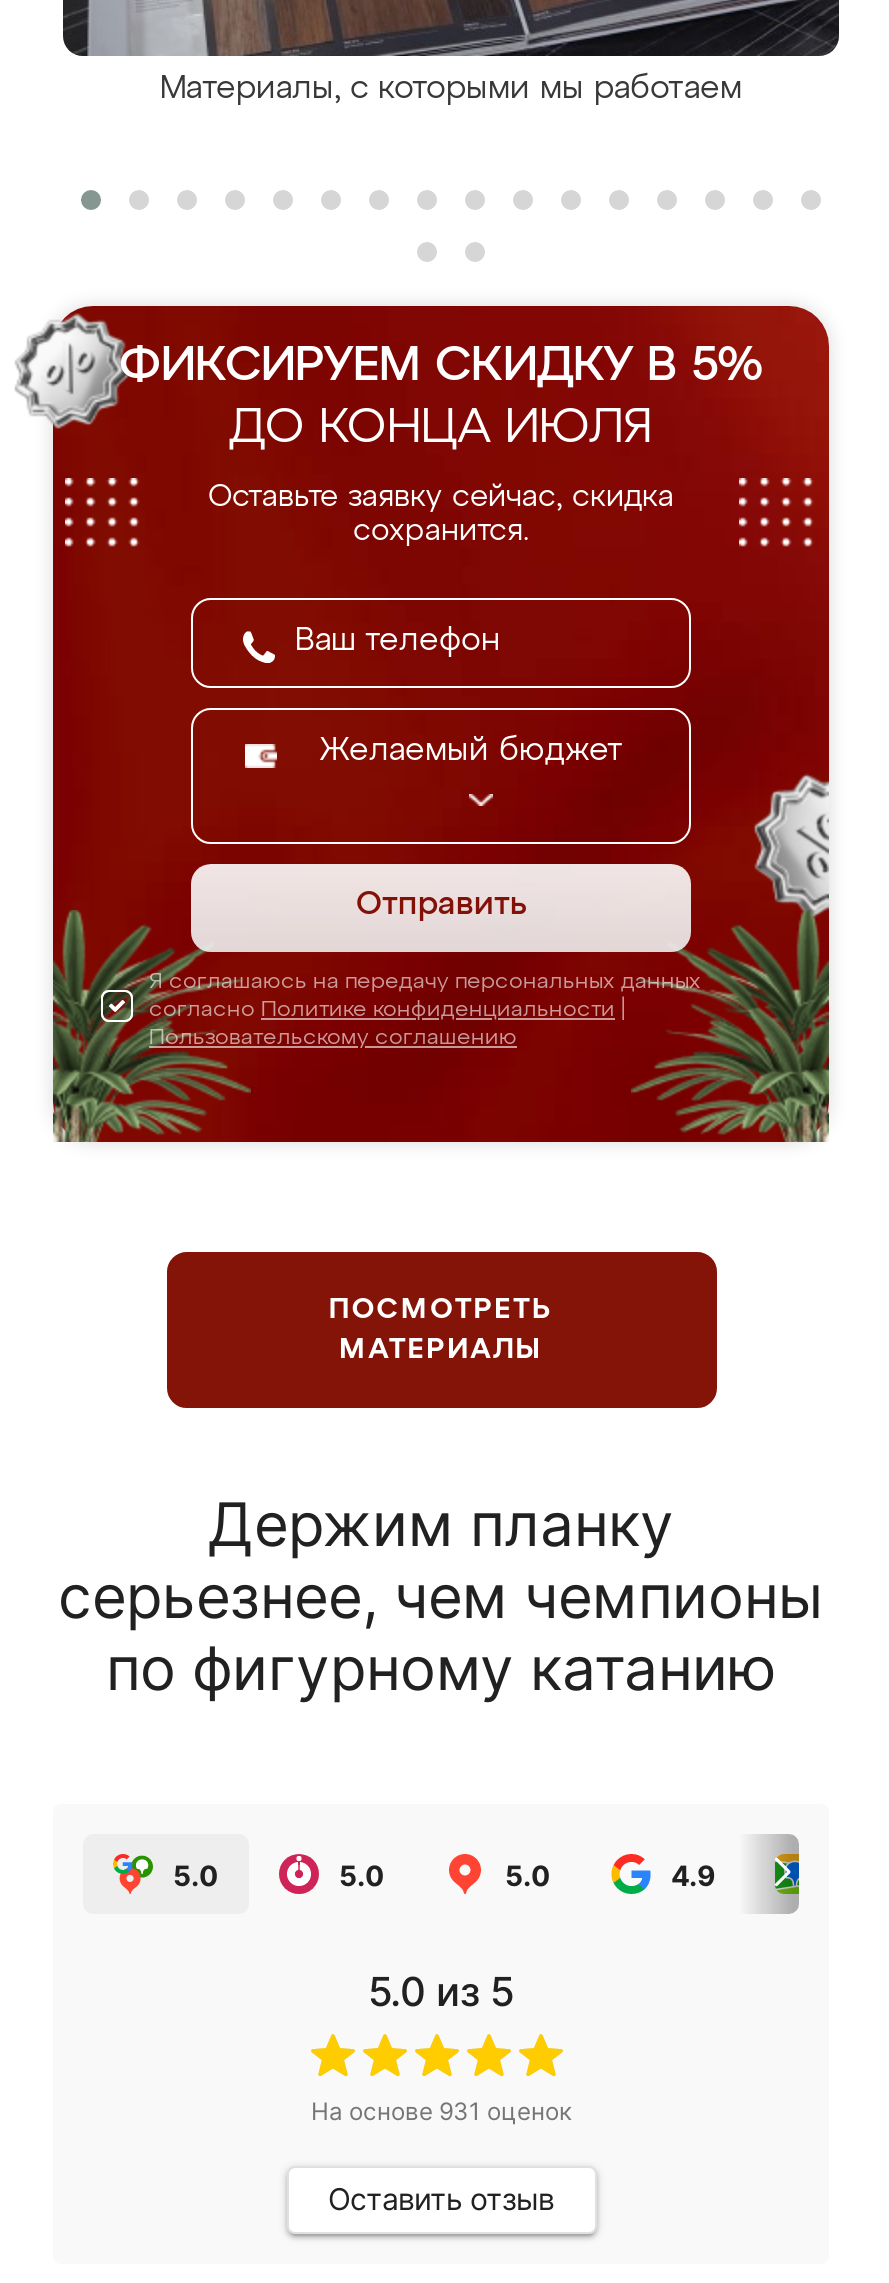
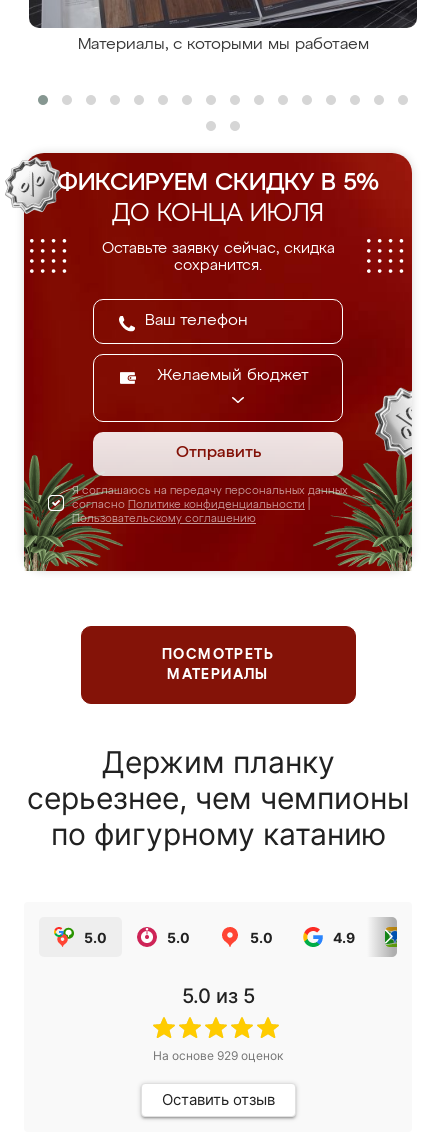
[311,2096,571,2126] На основе 931 оценок -> [153,1048,283,1063] На основе 929 оценок

